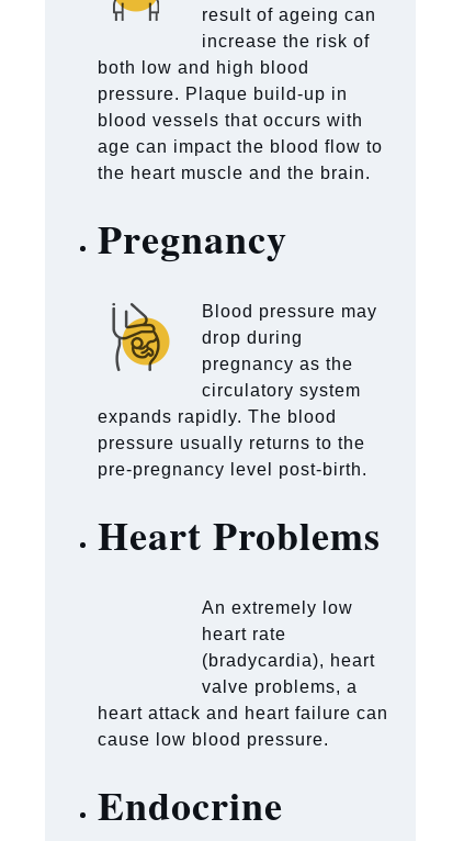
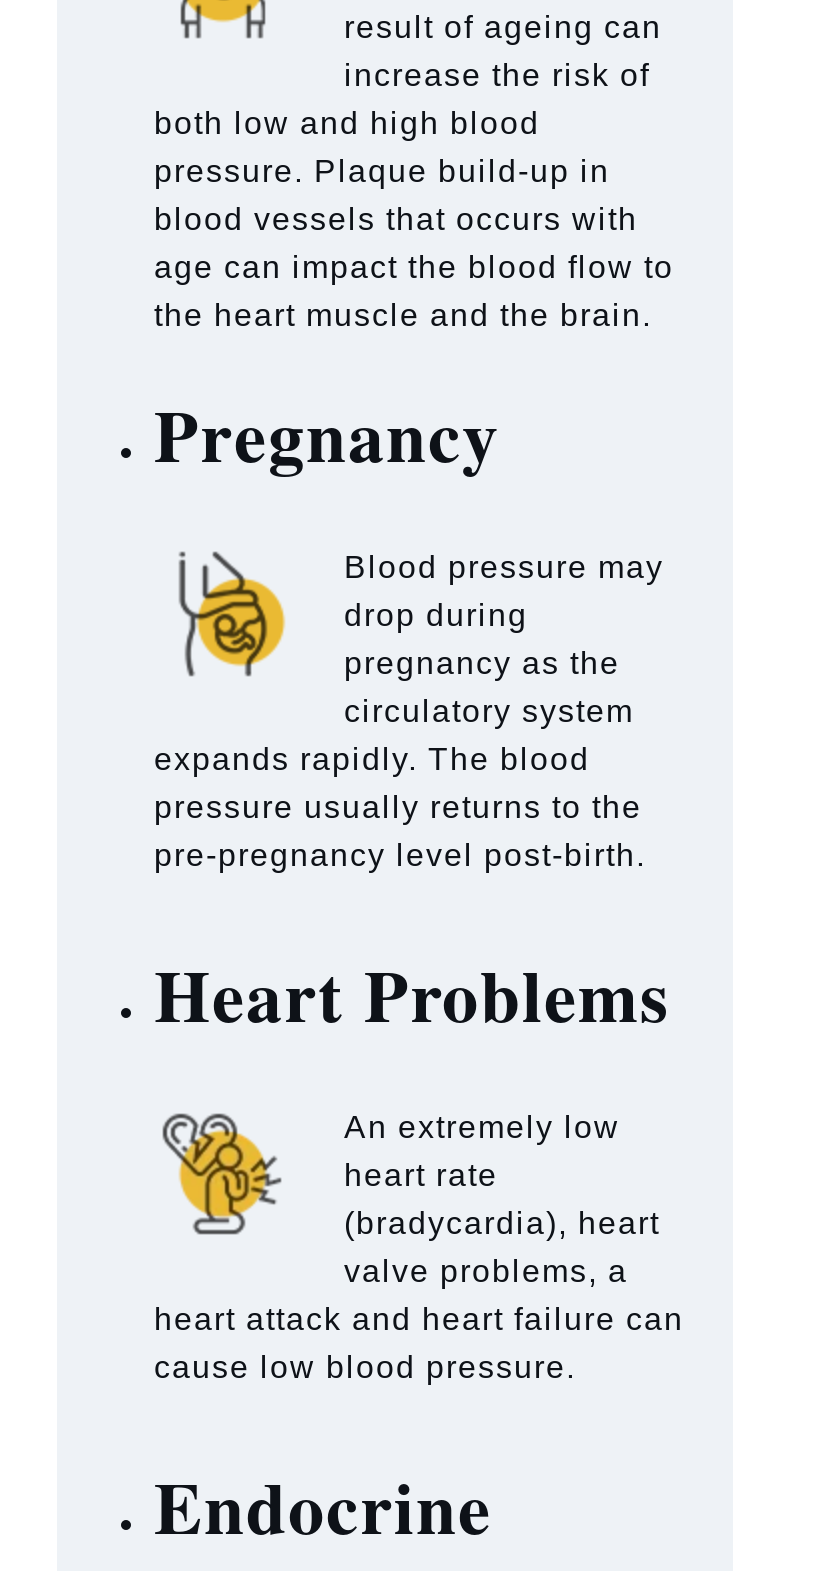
none -> [161,1112,283,1236] [image]

